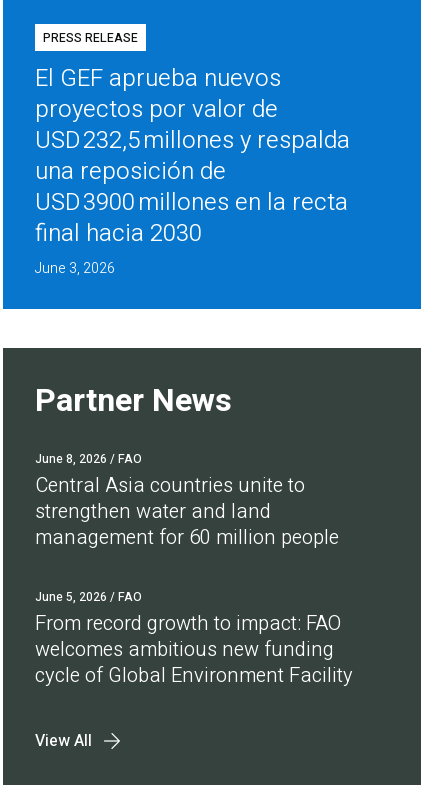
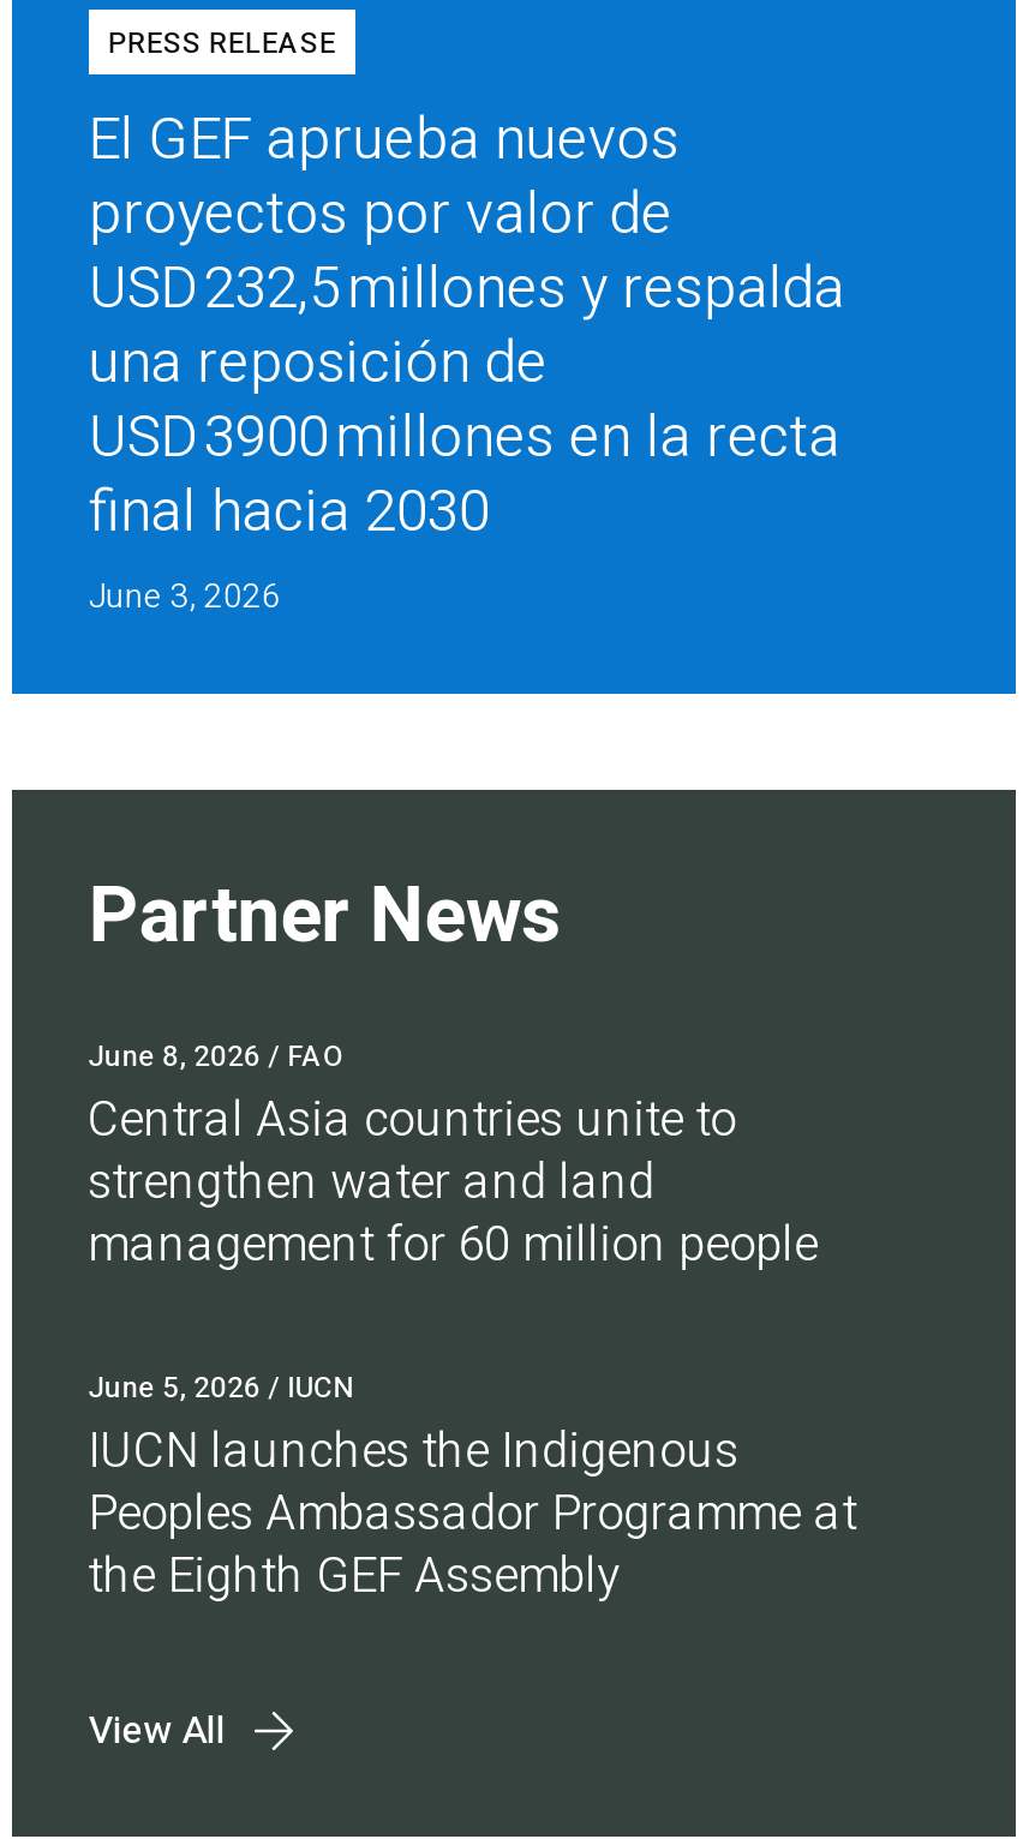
[35,588,353,690] June 5, 2026 / FAO | From record growth to impact: FAO | welcomes ambitious new funding | cycle of Global Environment Facility -> [88,1366,856,1610] June 5, 2026 / IUCN | IUCN launches the Indigenous | Peoples Ambassador Programme at | the Eighth GEF Assembly

